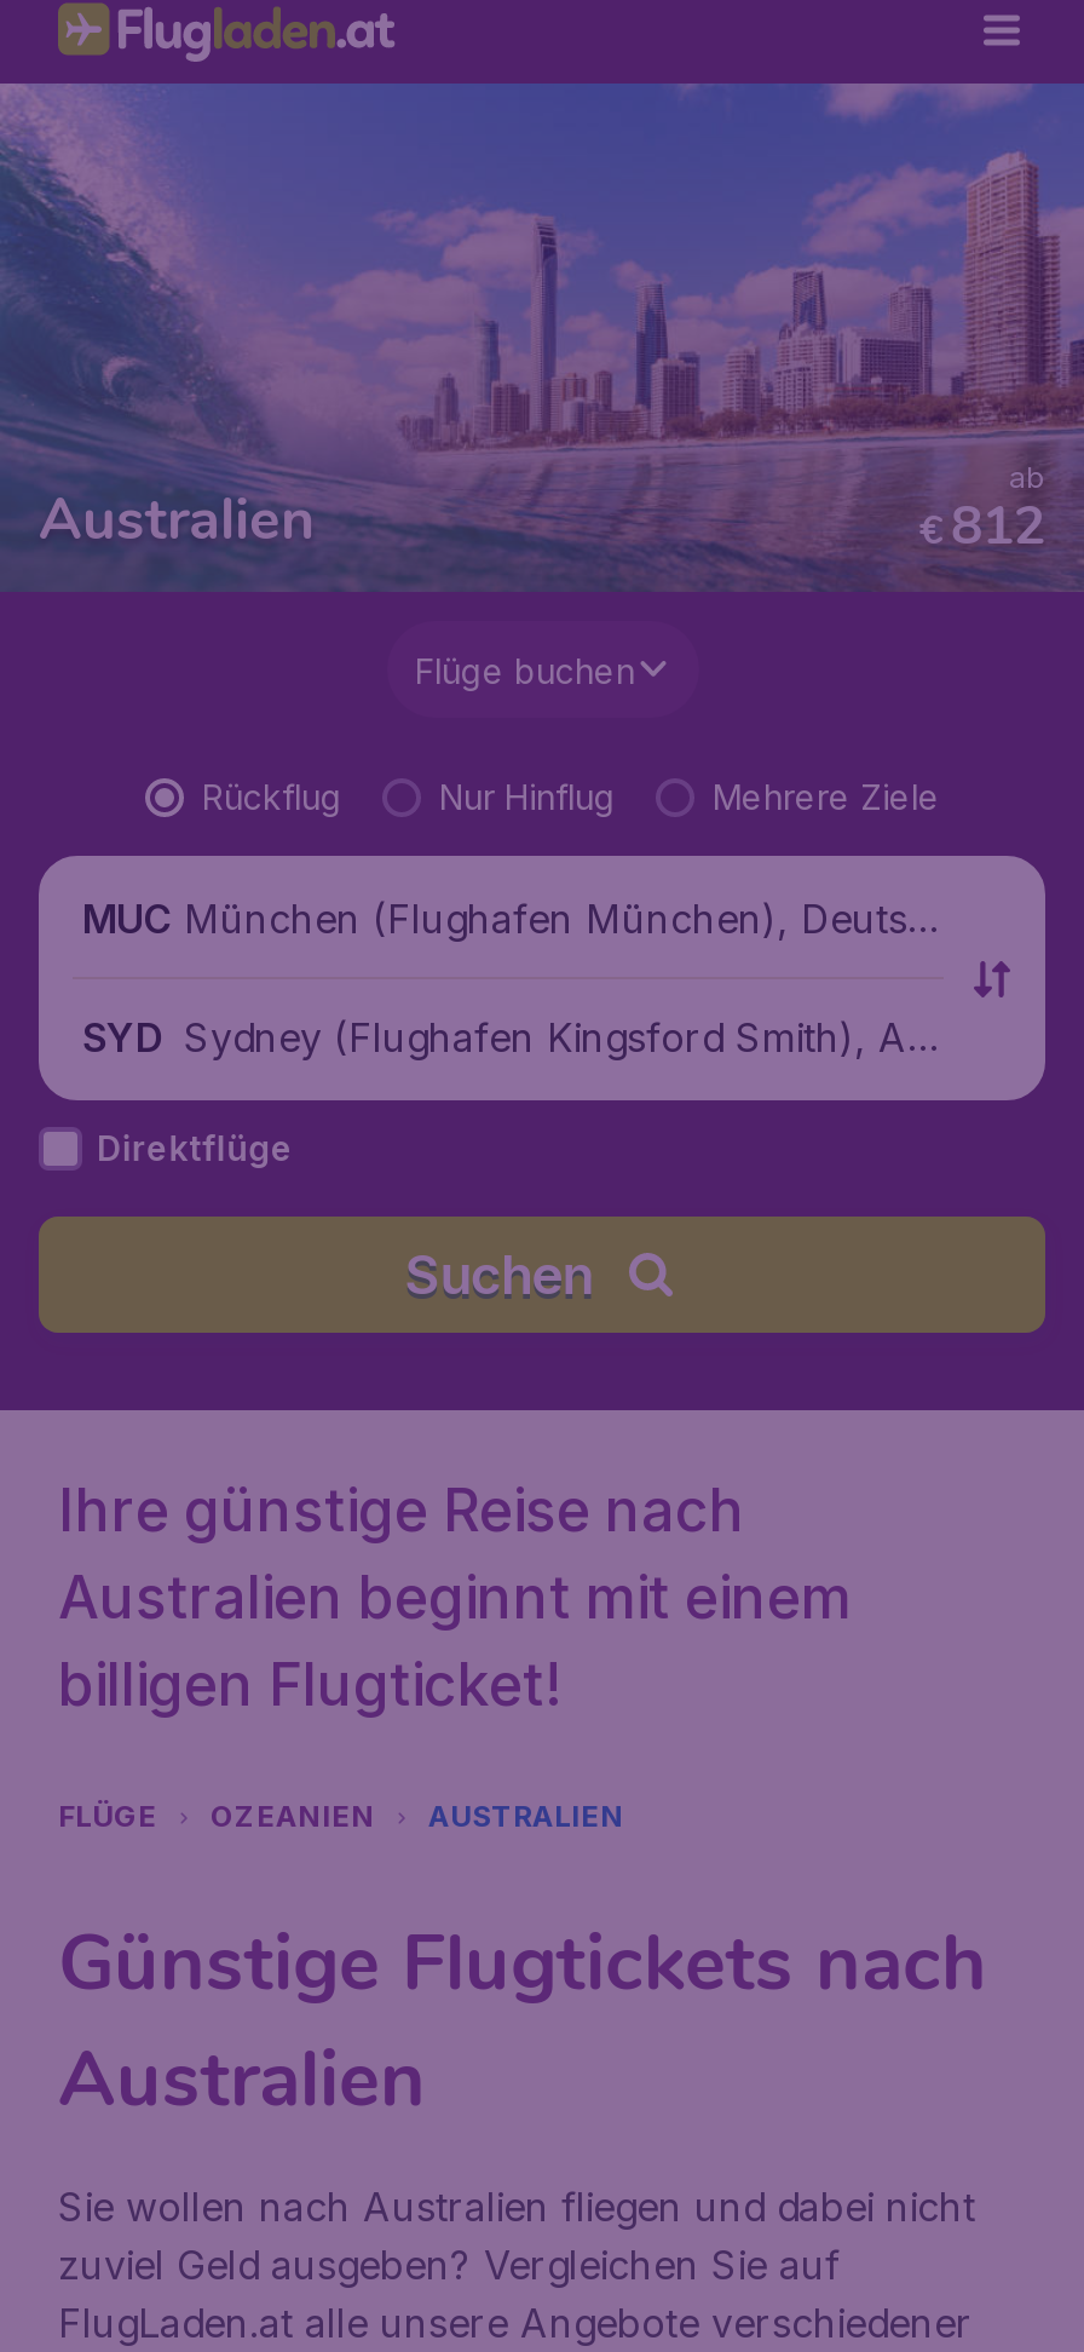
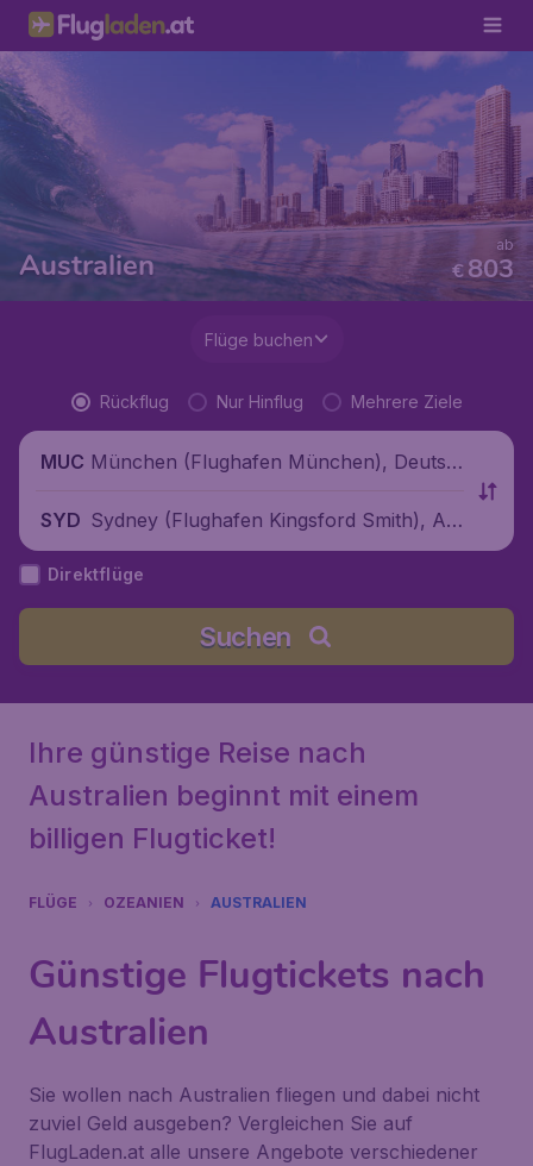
[919,490,1045,563] € 812 -> [452,251,514,287] € 803

